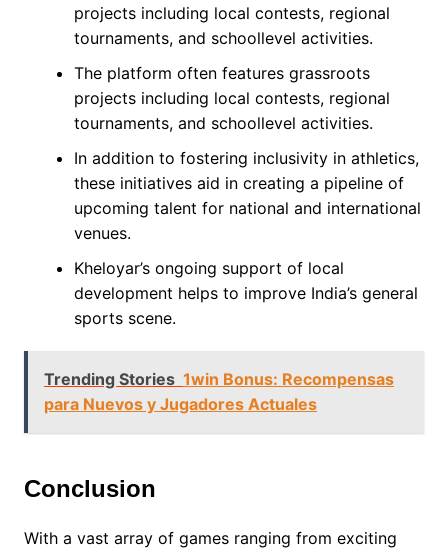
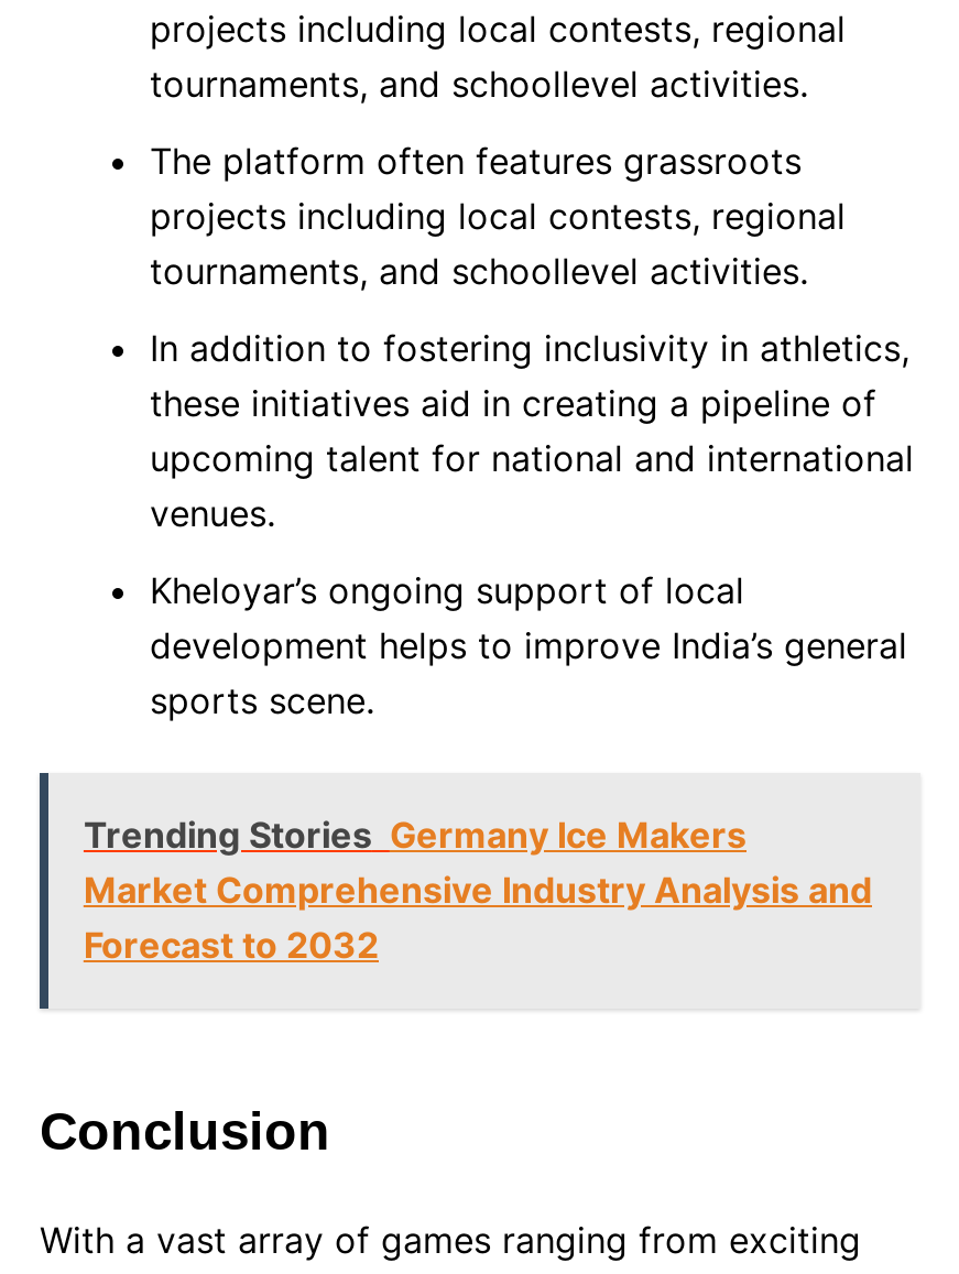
[44,369,394,414] Trending Stories 1win Bonus: Recompensas | para Nuevos y Jugadores Actuales -> [84,812,872,966] Trending Stories Germany Ice Makers | Market Comprehensive Industry Analysis and | Forecast to 2032

